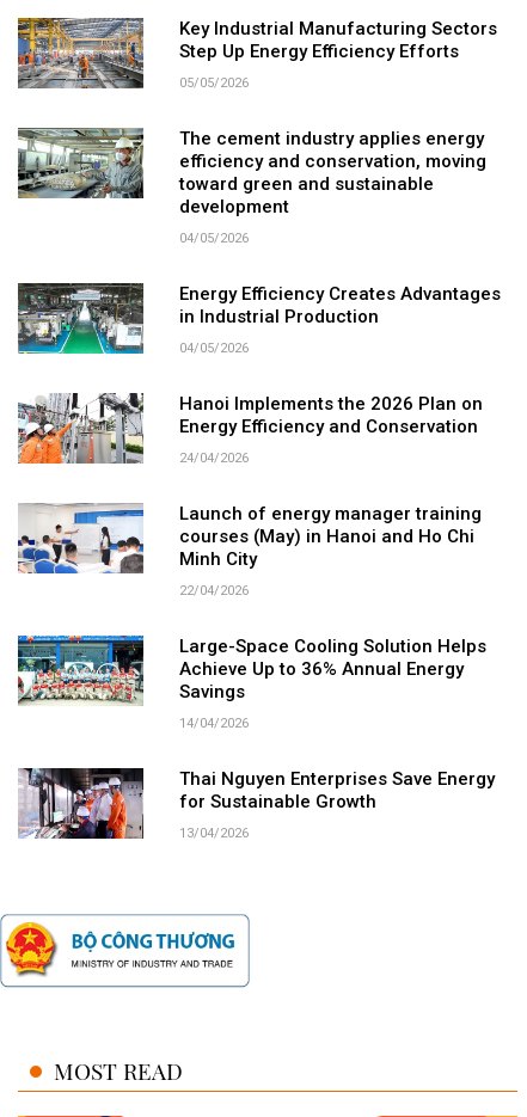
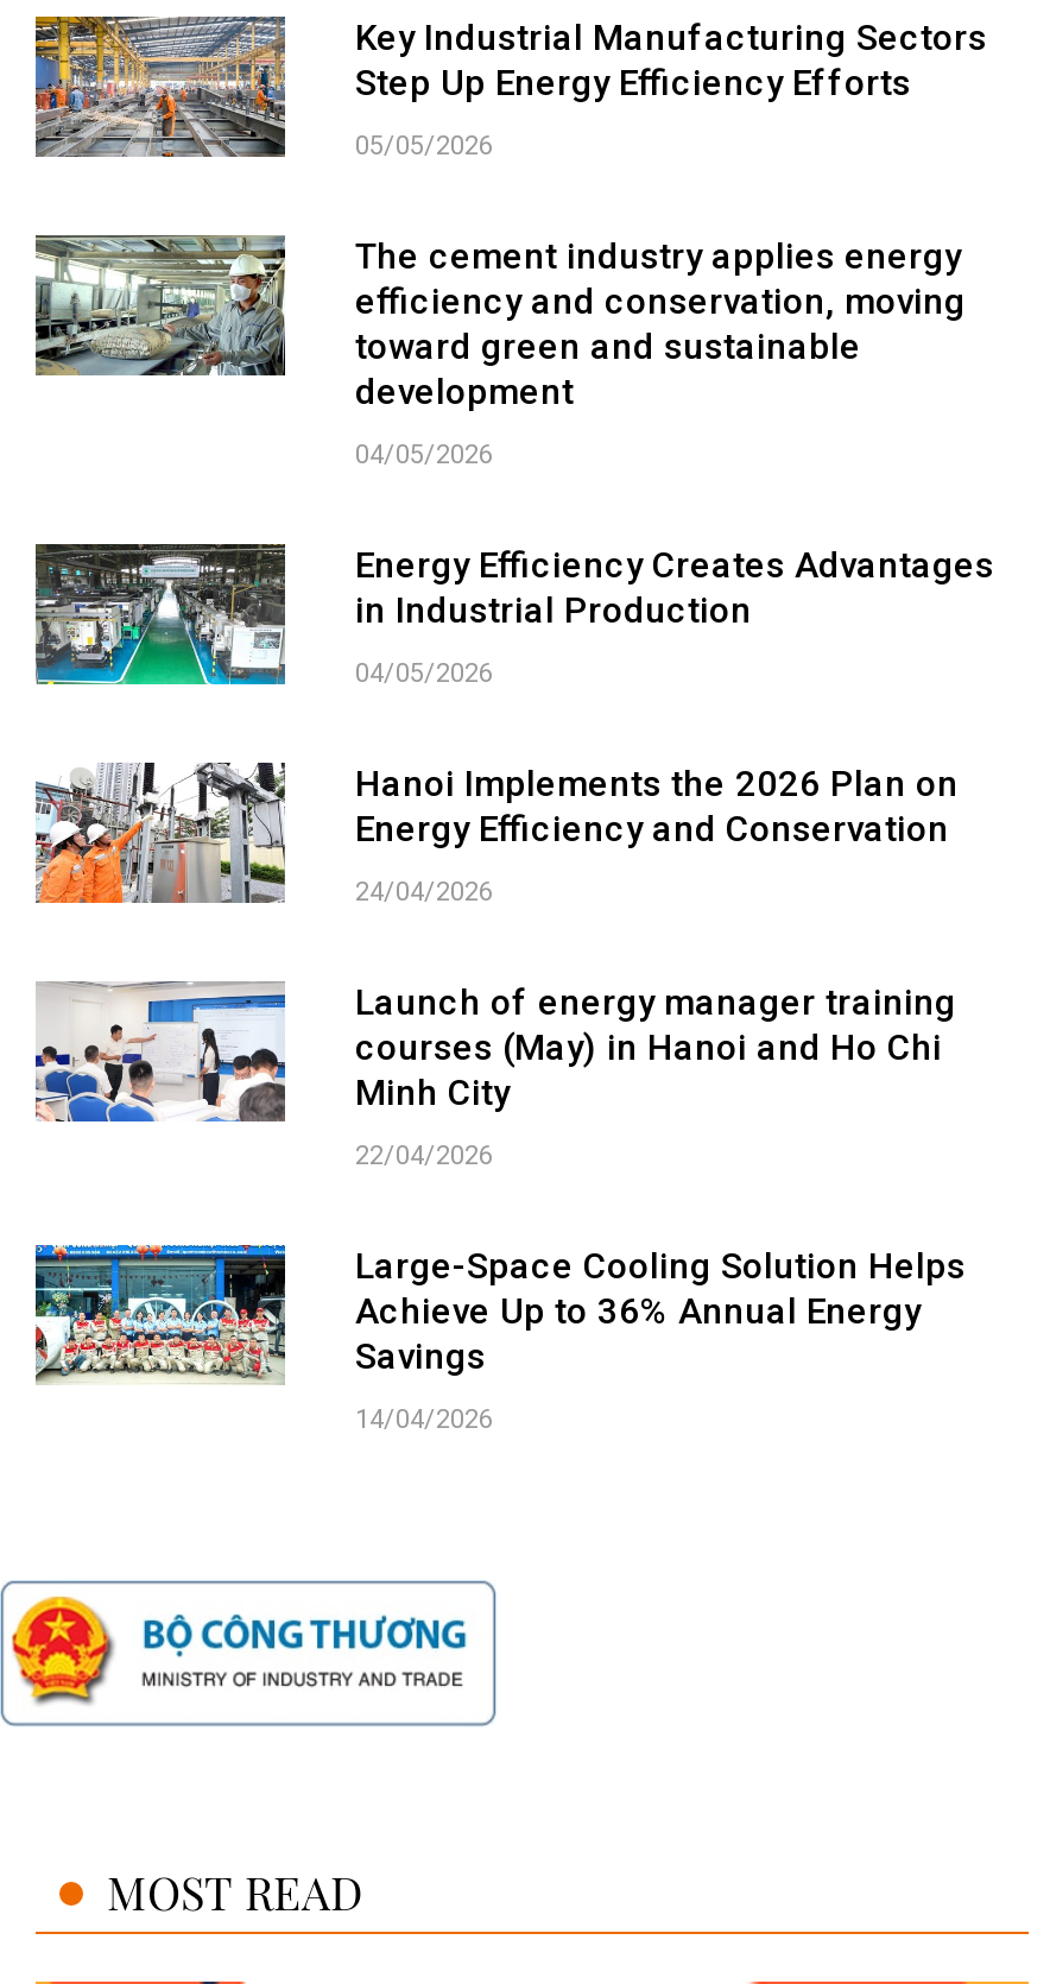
[18,767,494,843] [image] | Thai Nguyen Enterprises Save Energy | for Sustainable Growth | 13/04/2026 -> none

